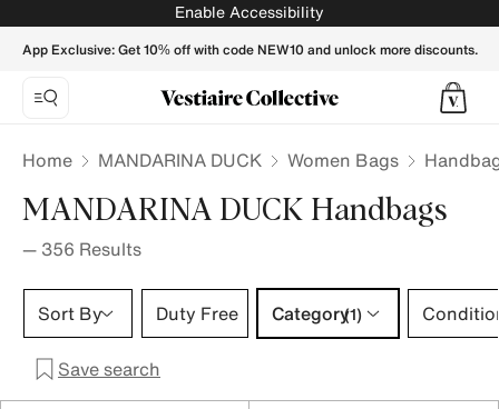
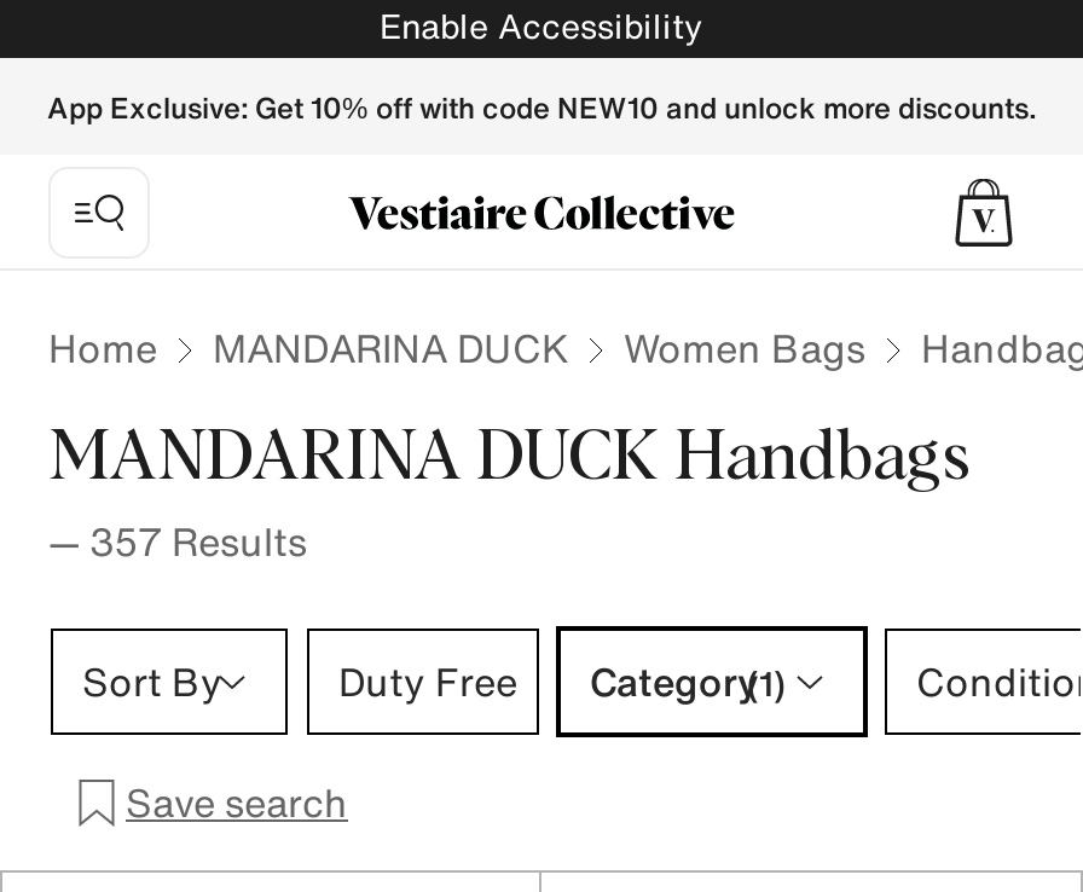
[22,236,141,262] — 356 Results -> [48,512,307,570] — 357 Results

